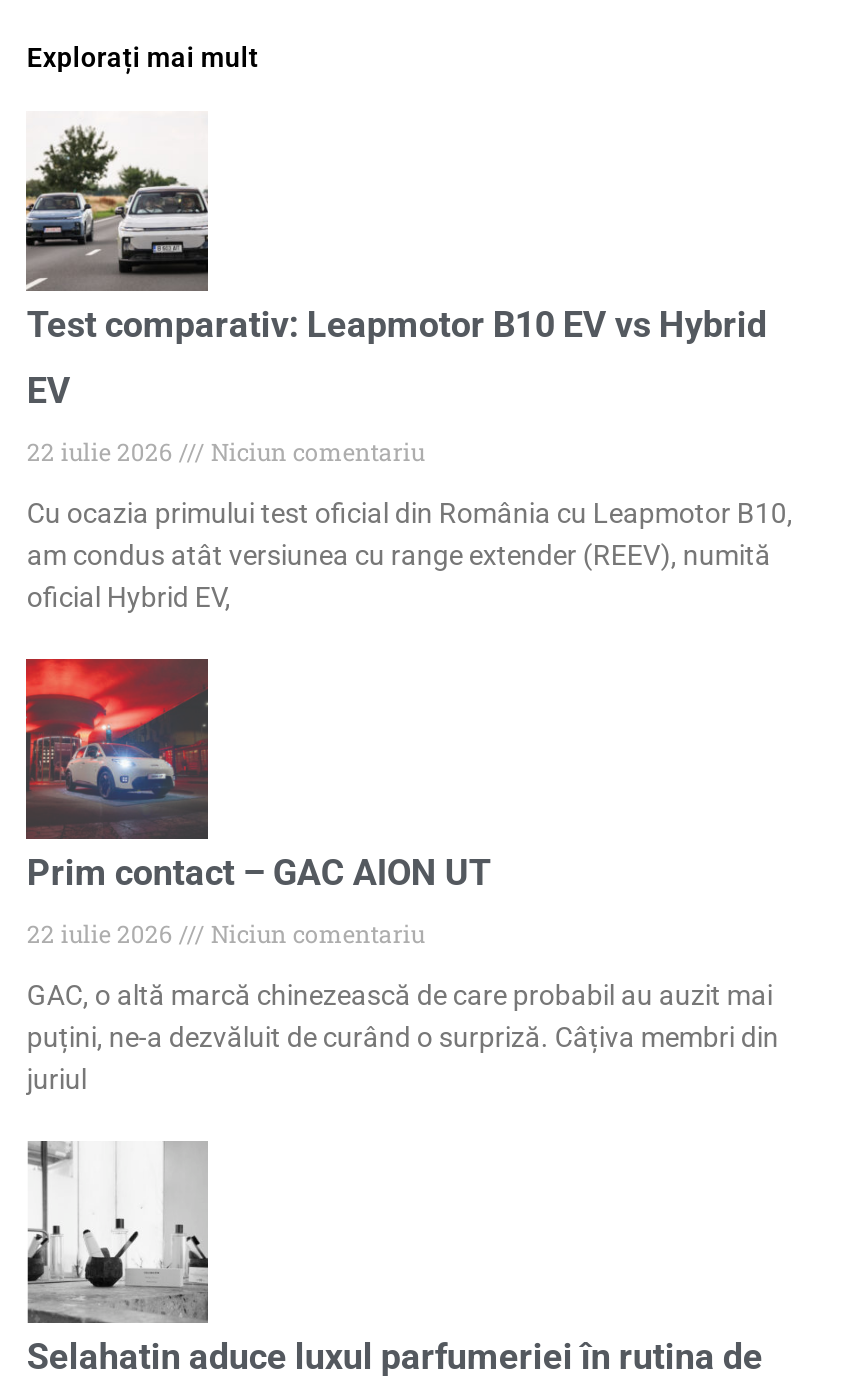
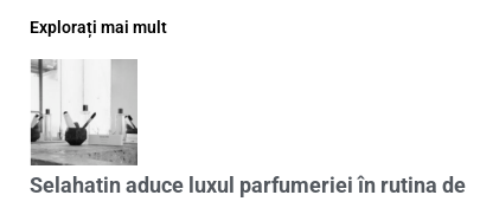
[24,125,793,613] [image] | Test comparativ: Leapmotor B10 EV vs Hybrid | EV | 22 iulie 2026 | Niciun comentariu | Cu ocazia primului test oficial din România cu Leapmotor B10, | am condus atât versiunea cu range extender (REEV), numită | oficial Hybrid EV, -> none
[24,657,779,1095] [image] | Prim contact – GAC AION UT | 22 iulie 2026 | Niciun comentariu | GAC, o altă marcă chinezească de care probabil au auzit mai | puțini, ne-a dezvăluit de curând o surpriză. Câțiva membri din | juriul -> none

